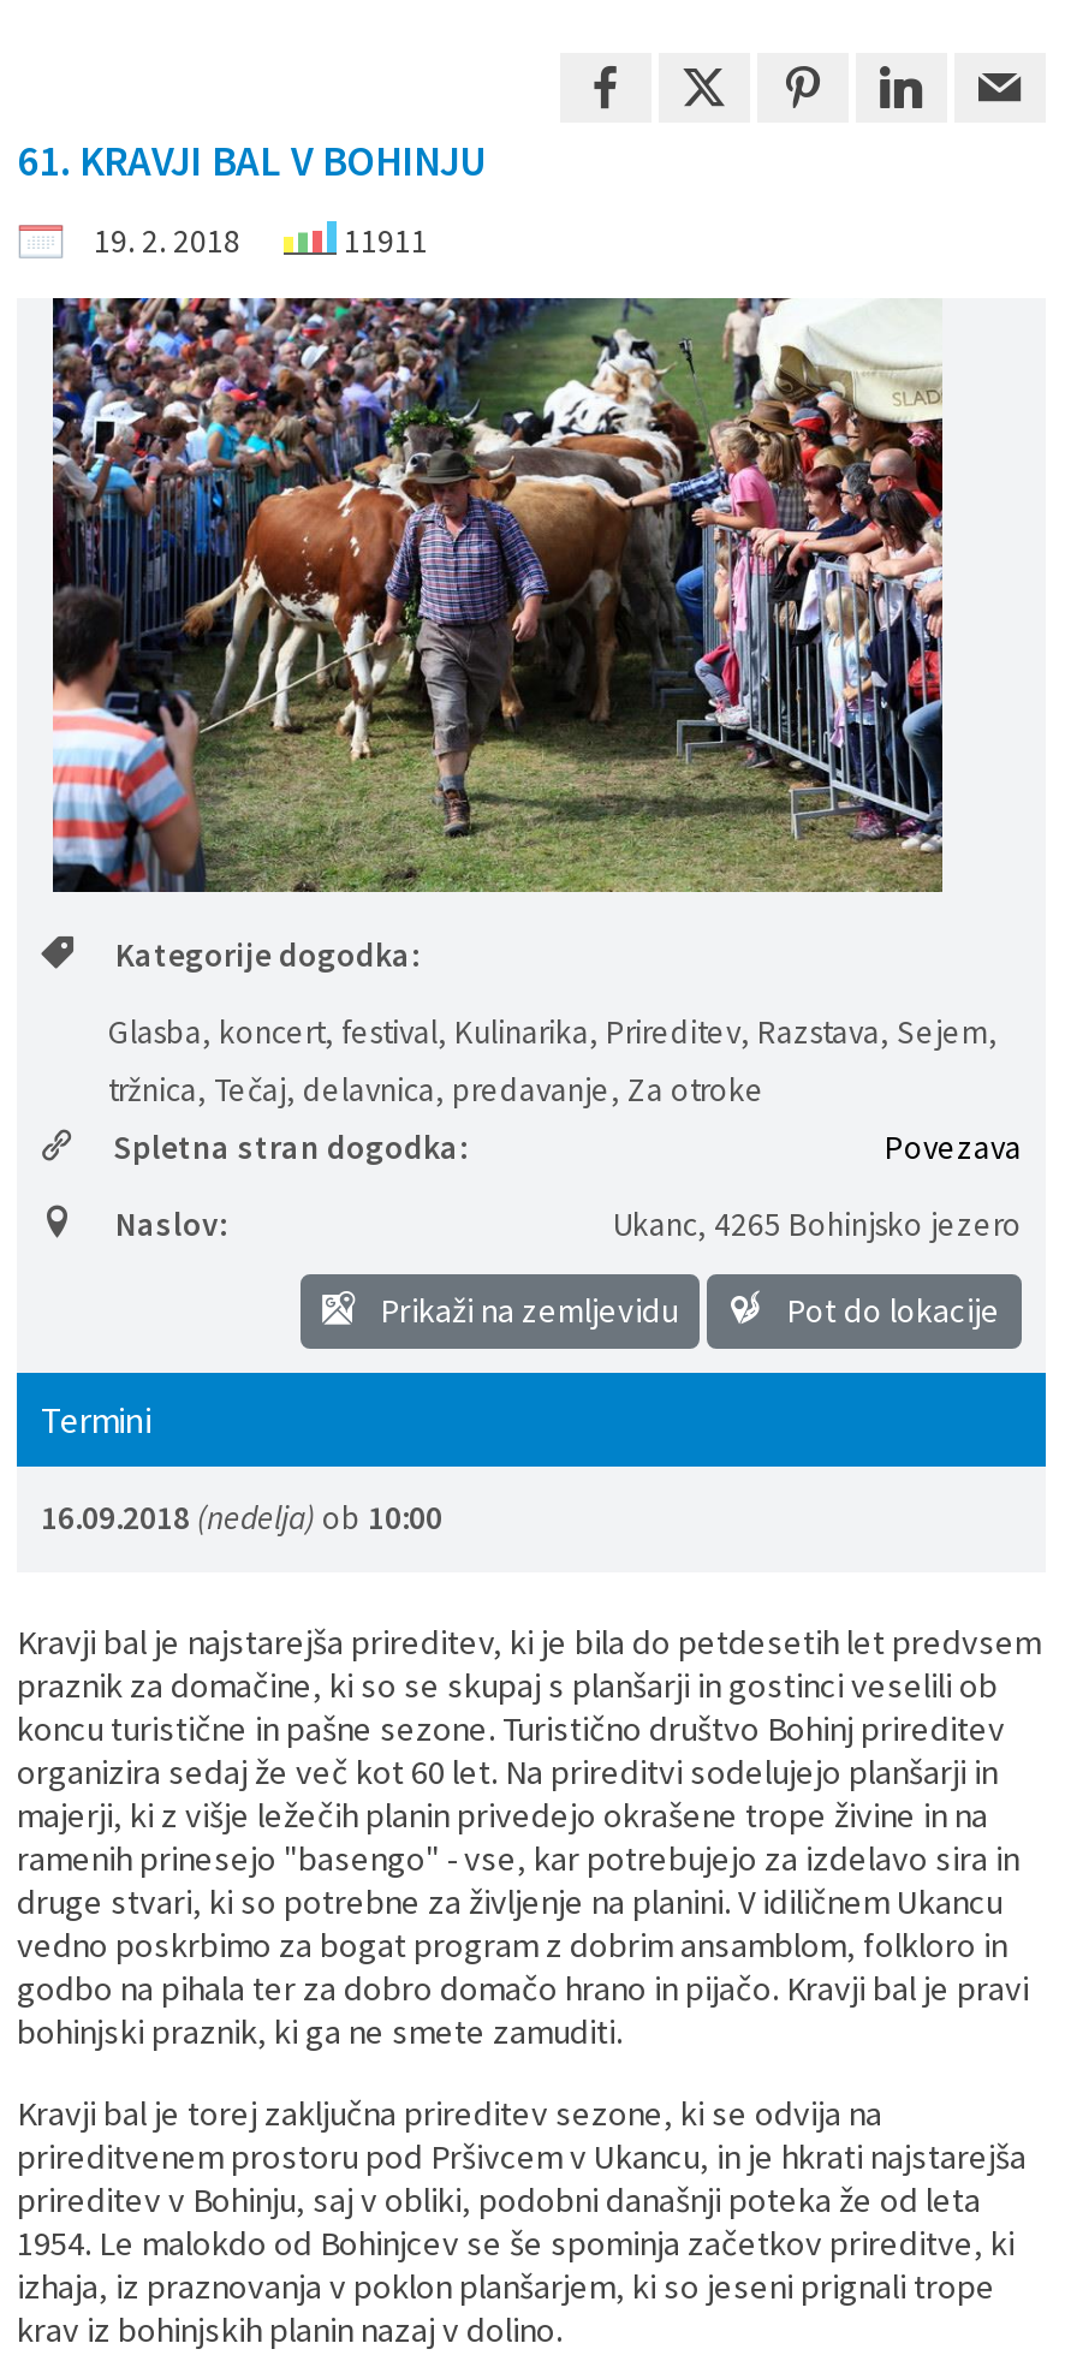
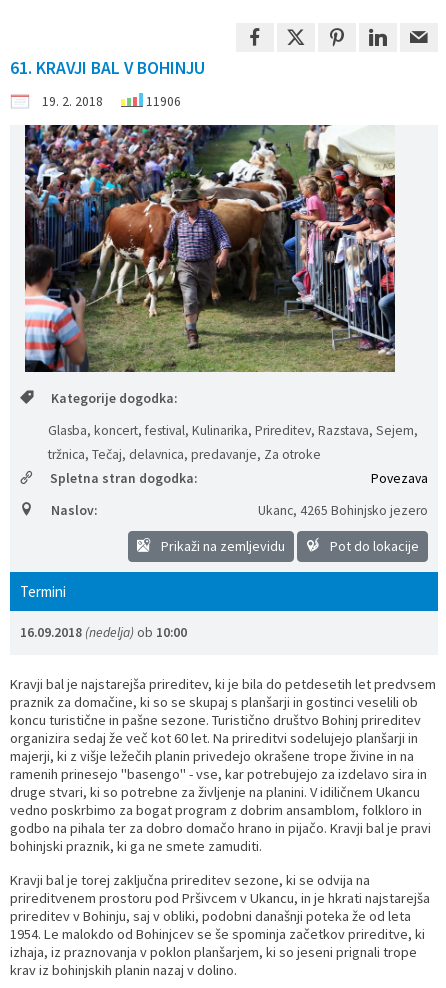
[344,221,428,262] 11911 -> [146,93,181,110] 11906

